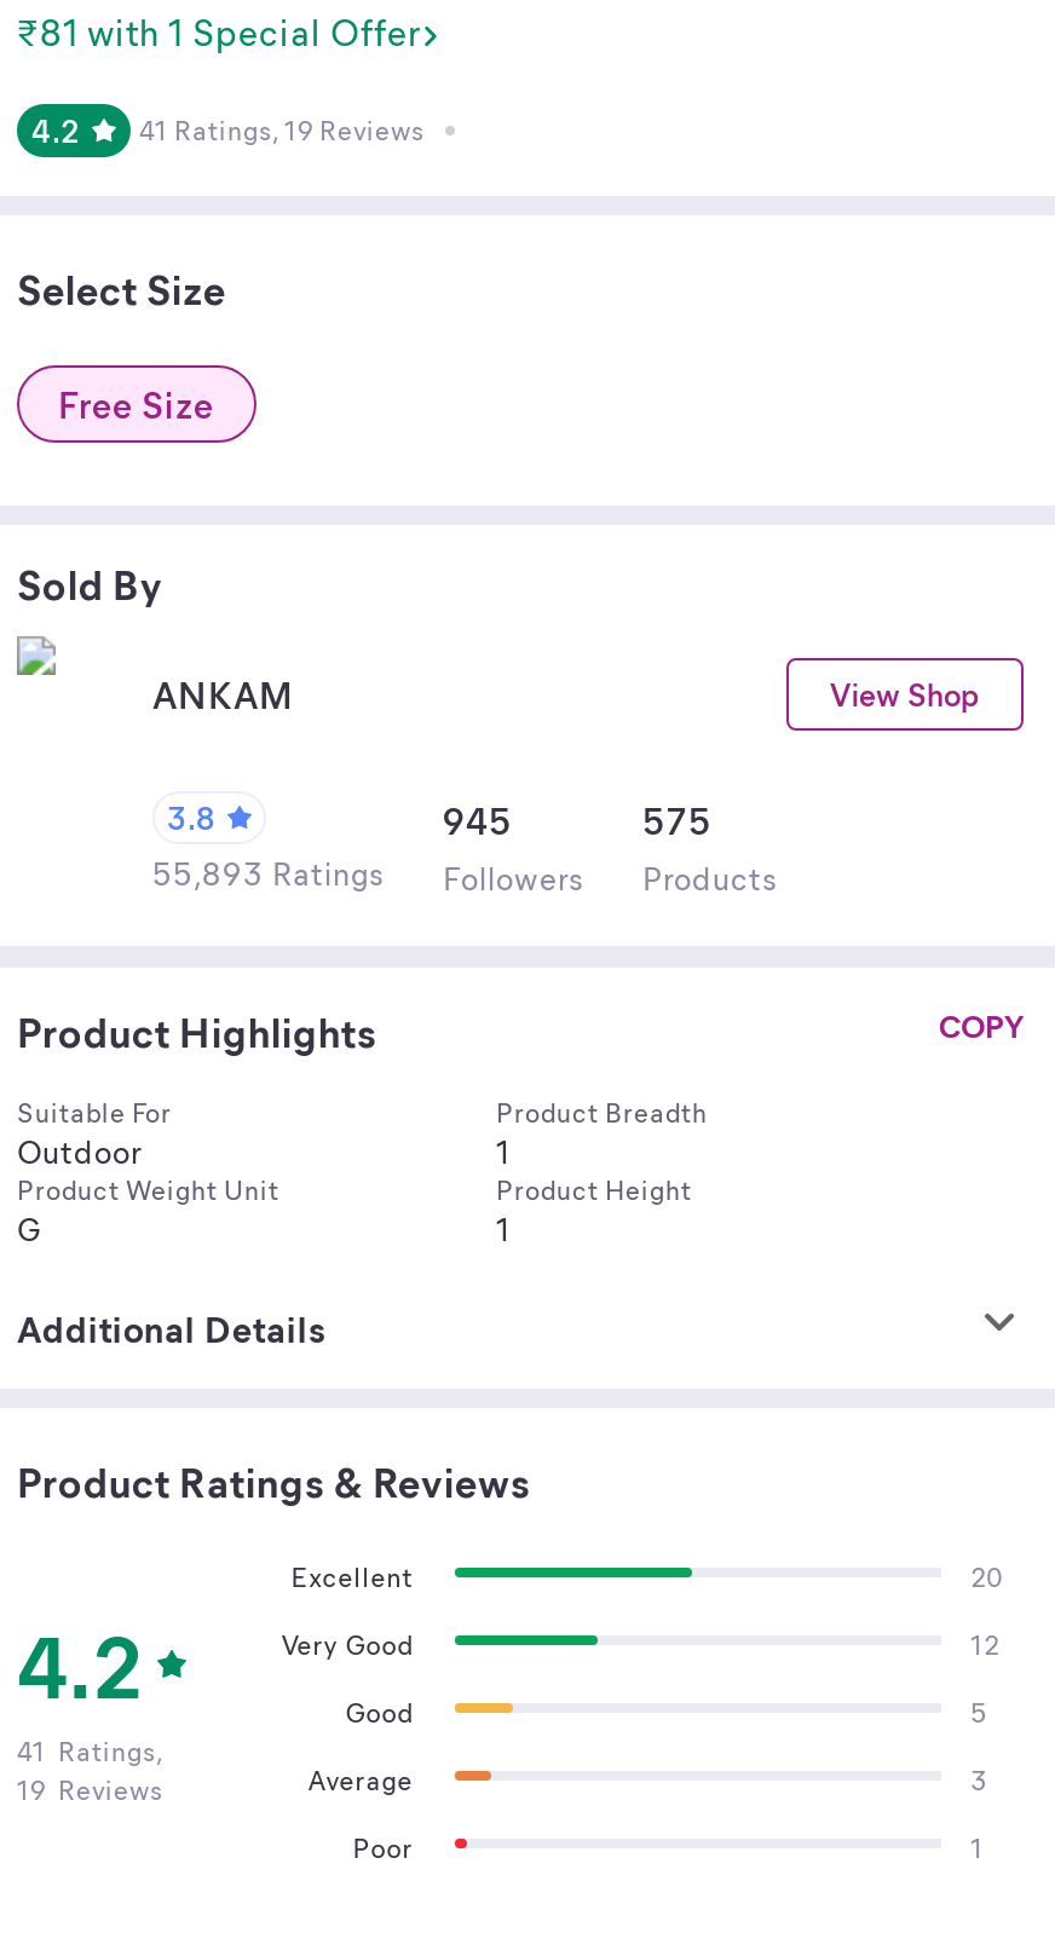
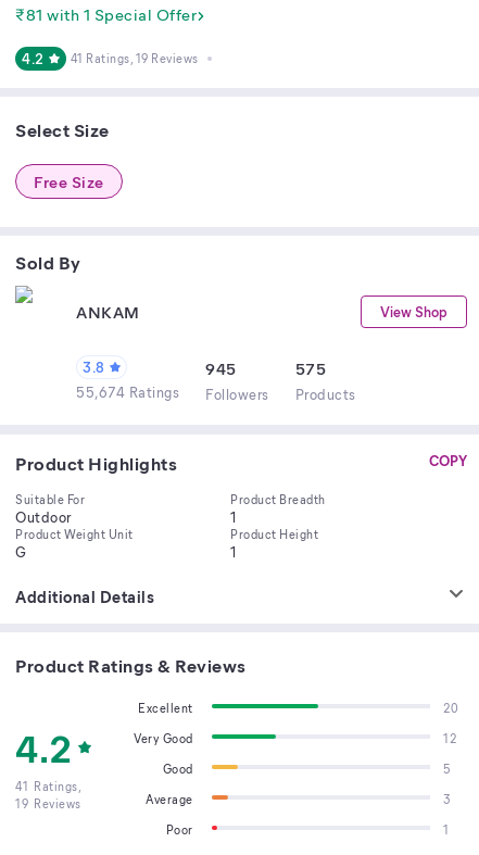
[152,852,778,898] 55,893 Ratings Followers Products -> [76,382,356,403] 55,674 Ratings Followers Products

